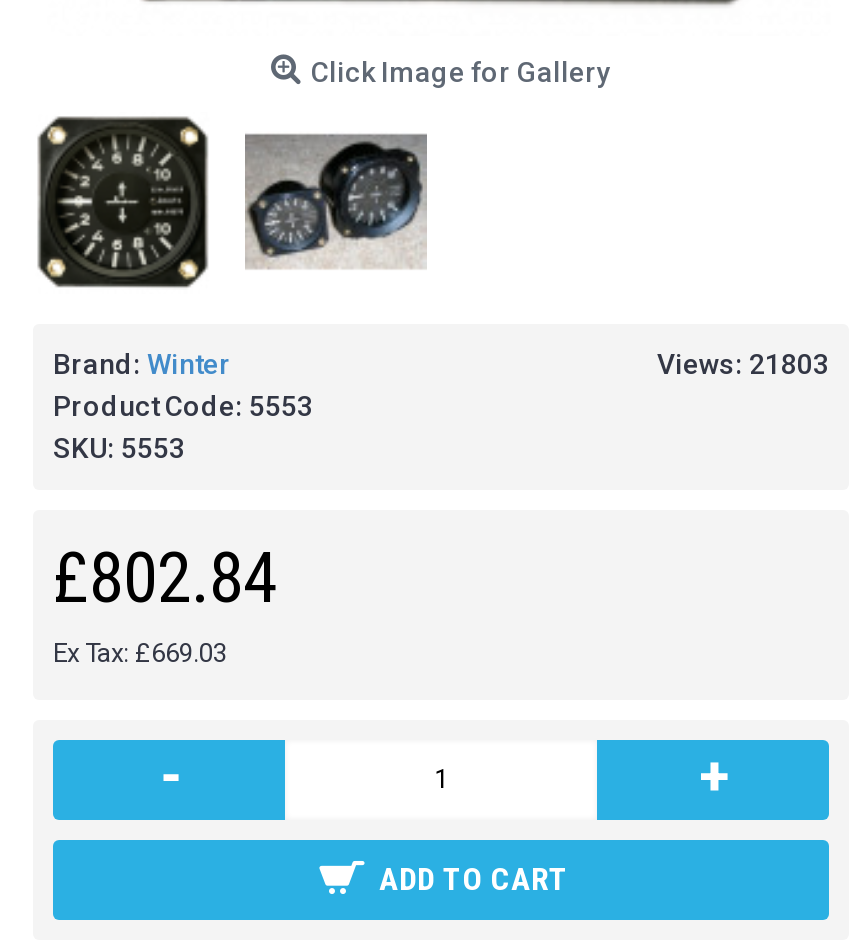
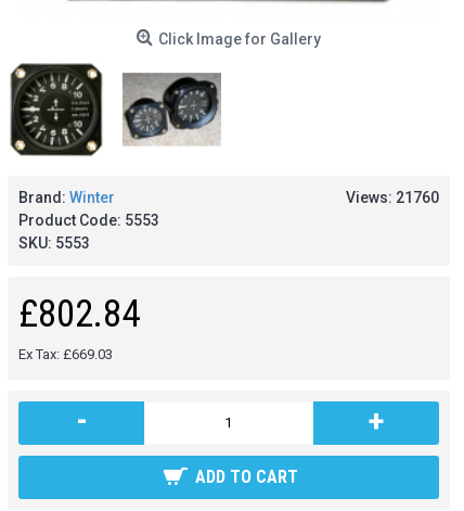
[657,348,829,380] Views: 21803 -> [346,189,439,206] Views: 21760

